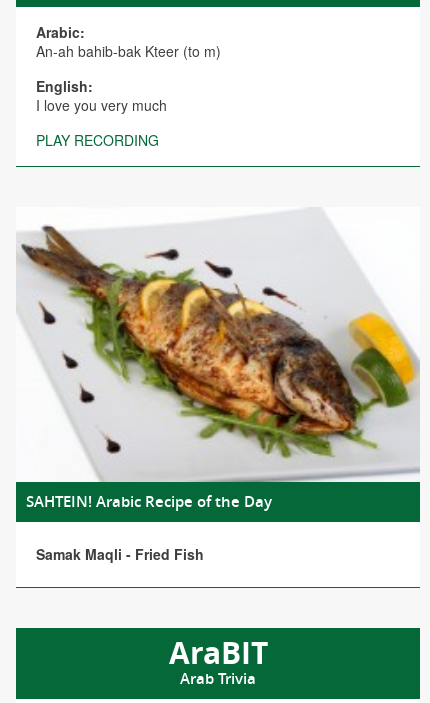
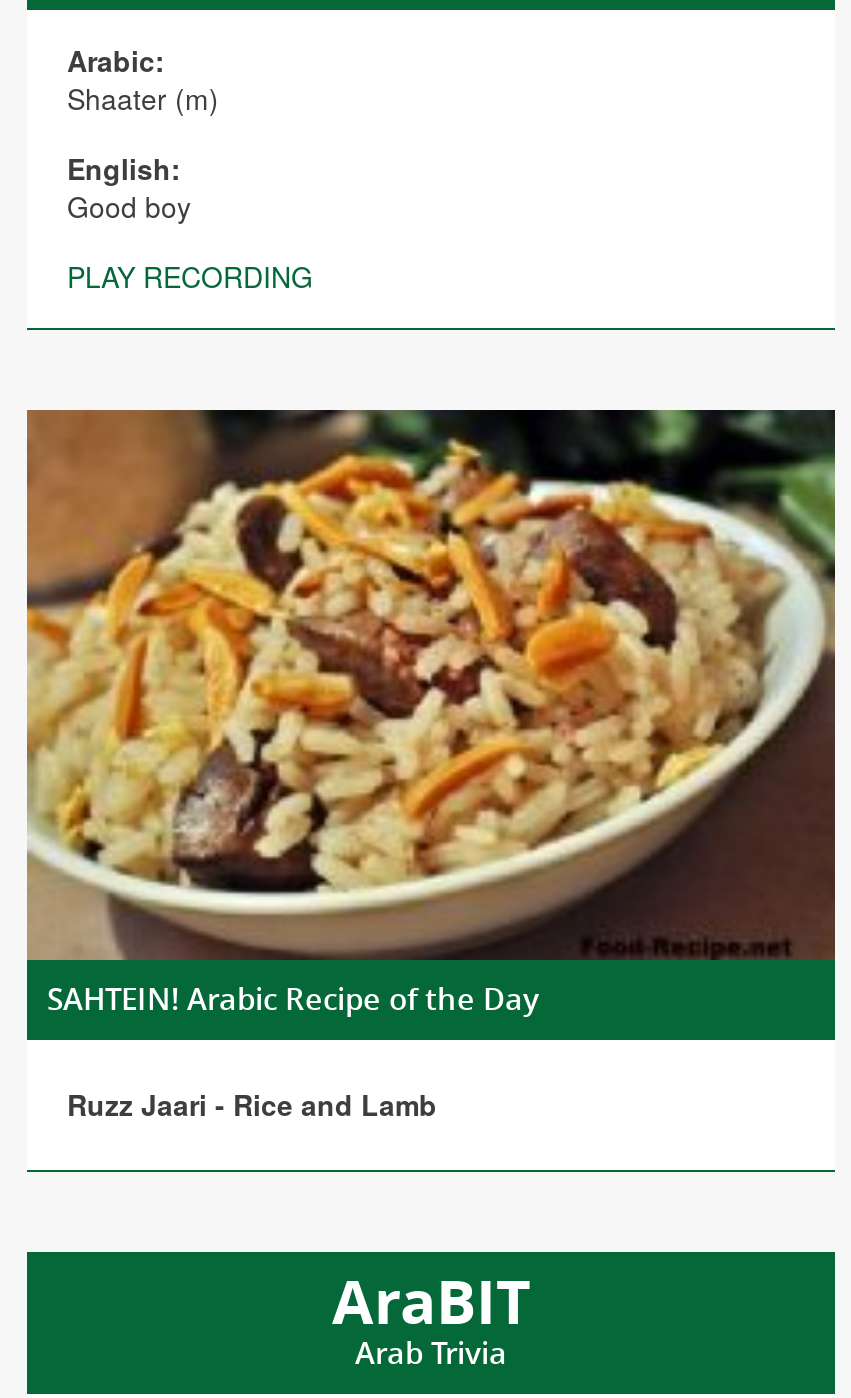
[36,41,221,61] An-ah bahib-bak Kteer (to m) -> [67,79,219,119] Shaater (m)
[36,95,167,115] I love you very much -> [67,187,191,227] Good boy
[16,207,420,483] [image] -> [25,408,837,962] [image]
[36,544,204,564] Samak Maqli - Fried Fish -> [67,1084,437,1124] Ruzz Jaari - Rice and Lamb

